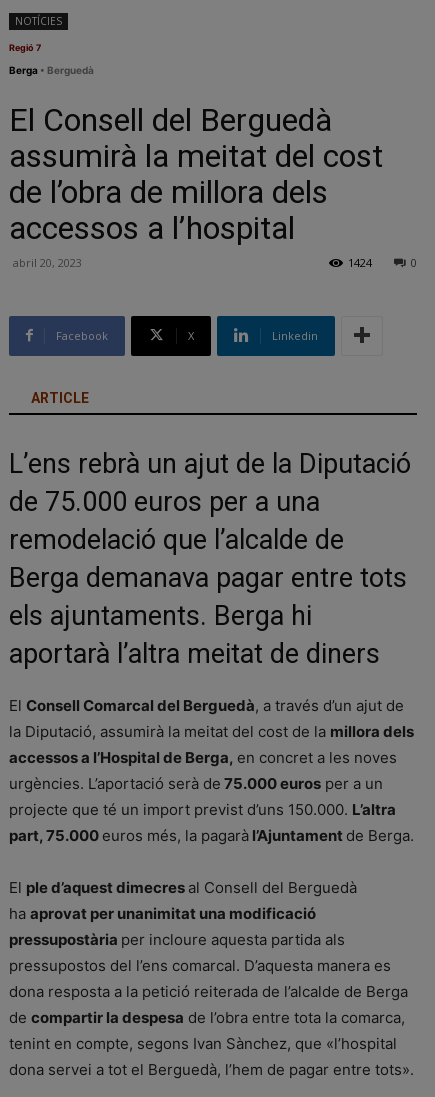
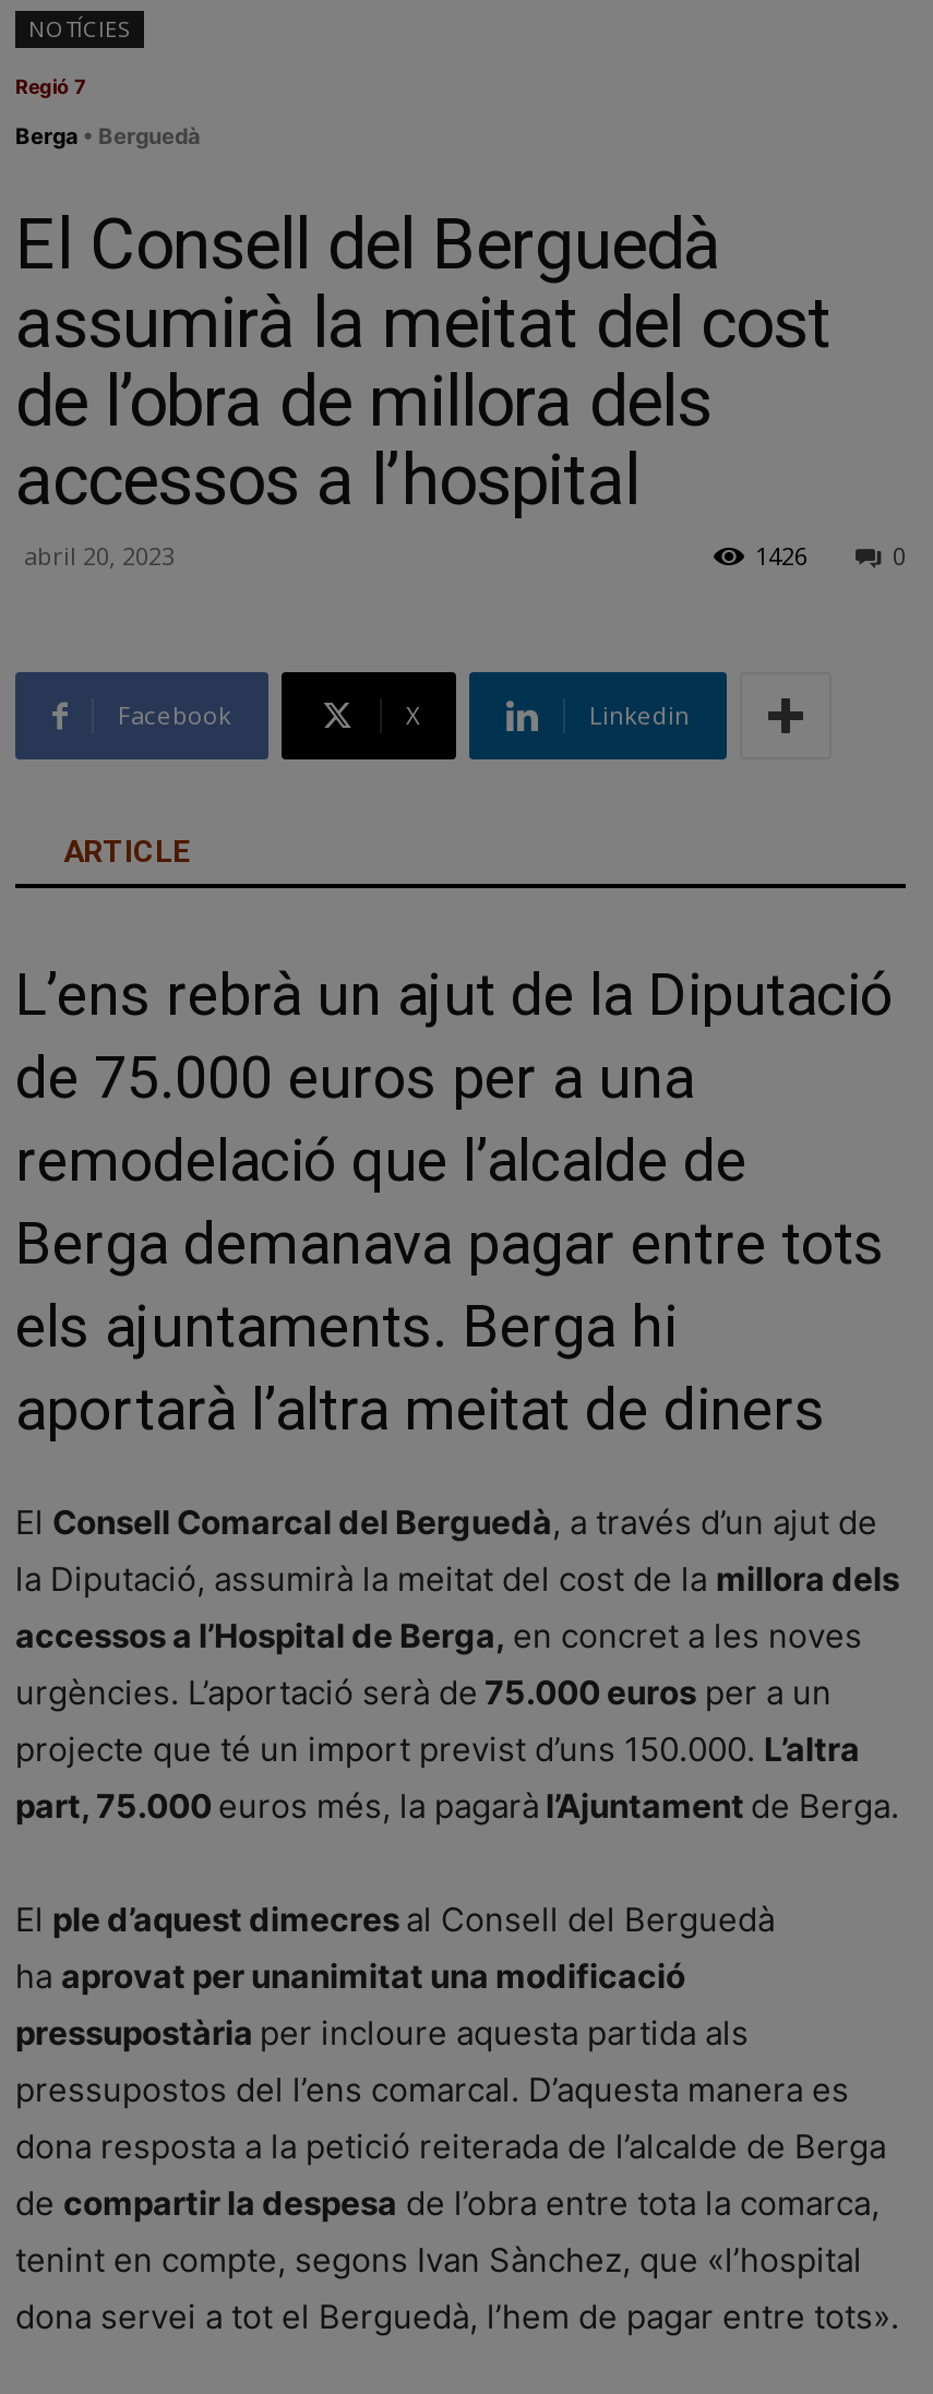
[348,255,372,270] 1424 -> [755,540,808,572] 1426

